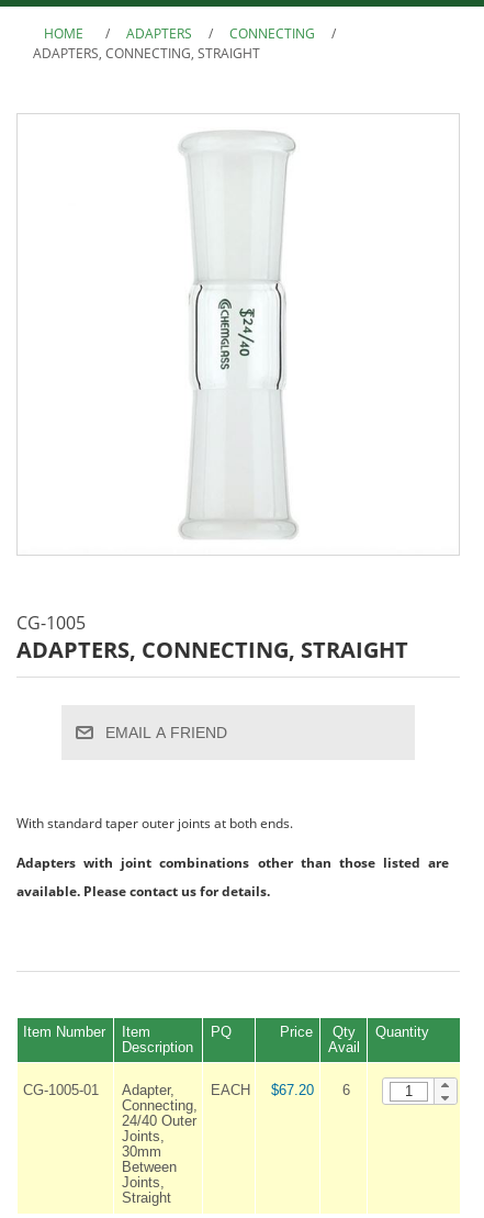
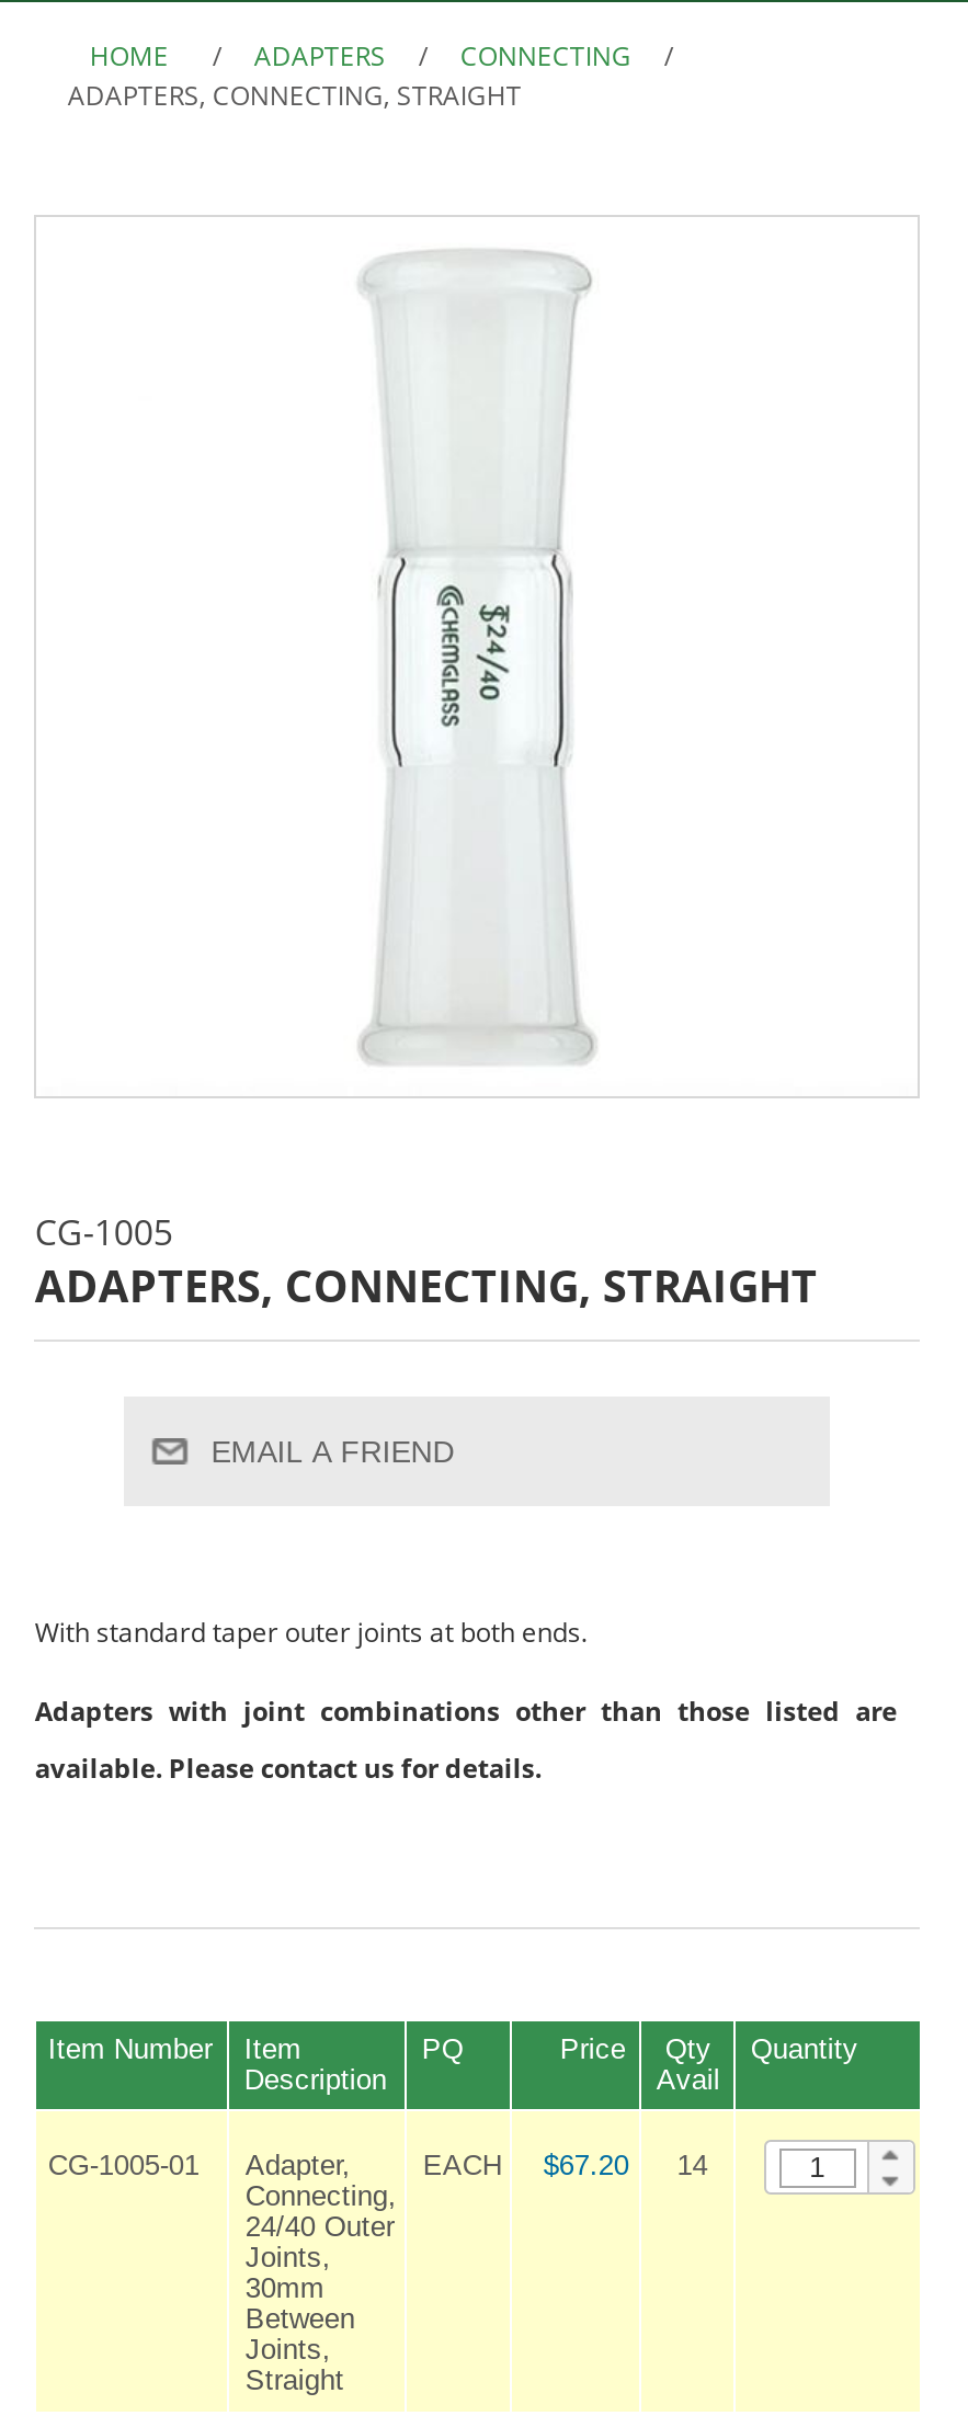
[211,1082,350,1099] EACH $67.20 6 -> [423,2149,708,2182] EACH $67.20 14

